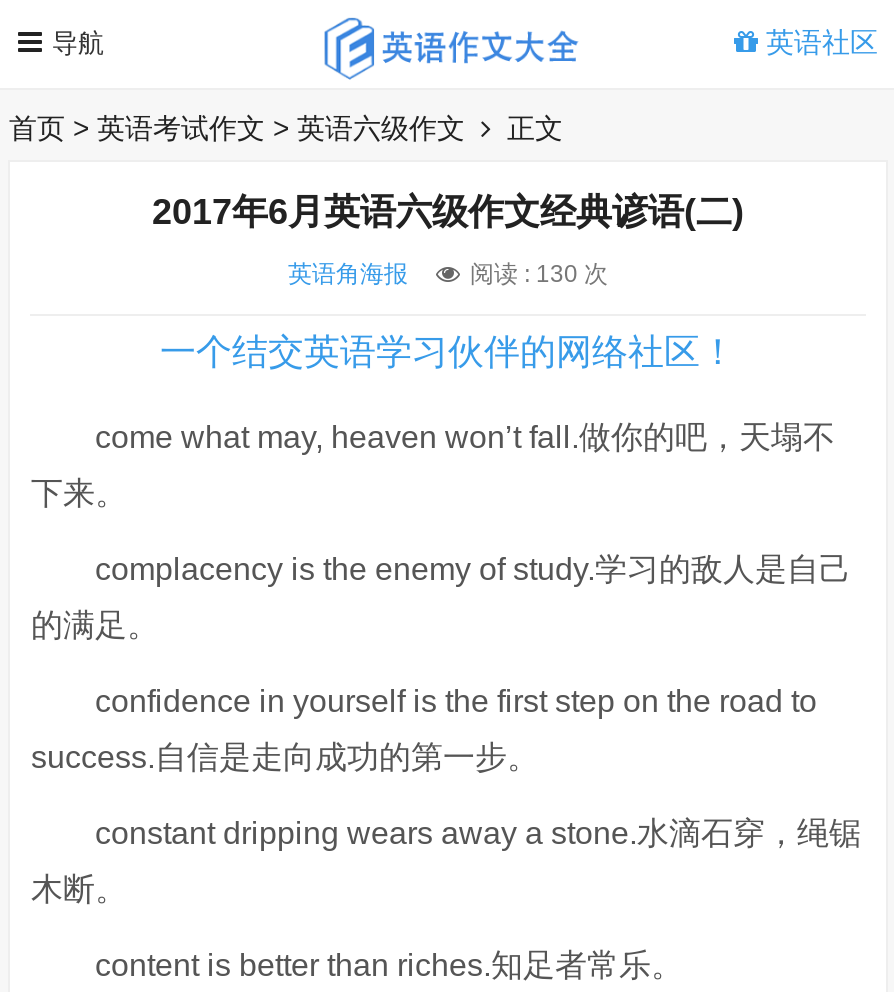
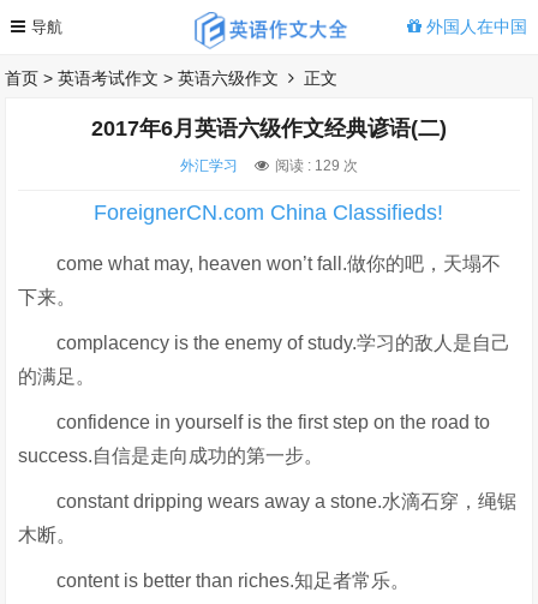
[758,26,878,58] 英语社区 -> [422,17,527,36] 外国人在中国
[288,260,608,288] 英语角海报 | 阅读 : 130 次 -> [180,157,358,174] 外汇学习 | 阅读 : 129 次
[160,332,736,372] 一个结交英语学习伙伴的网络社区！ -> [94,201,444,225] ForeignerCN.com China Classifieds!

